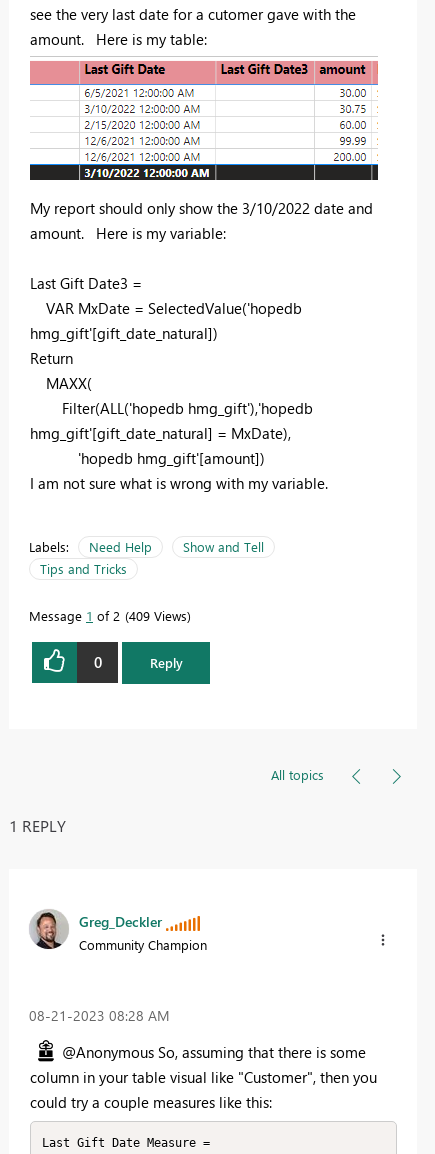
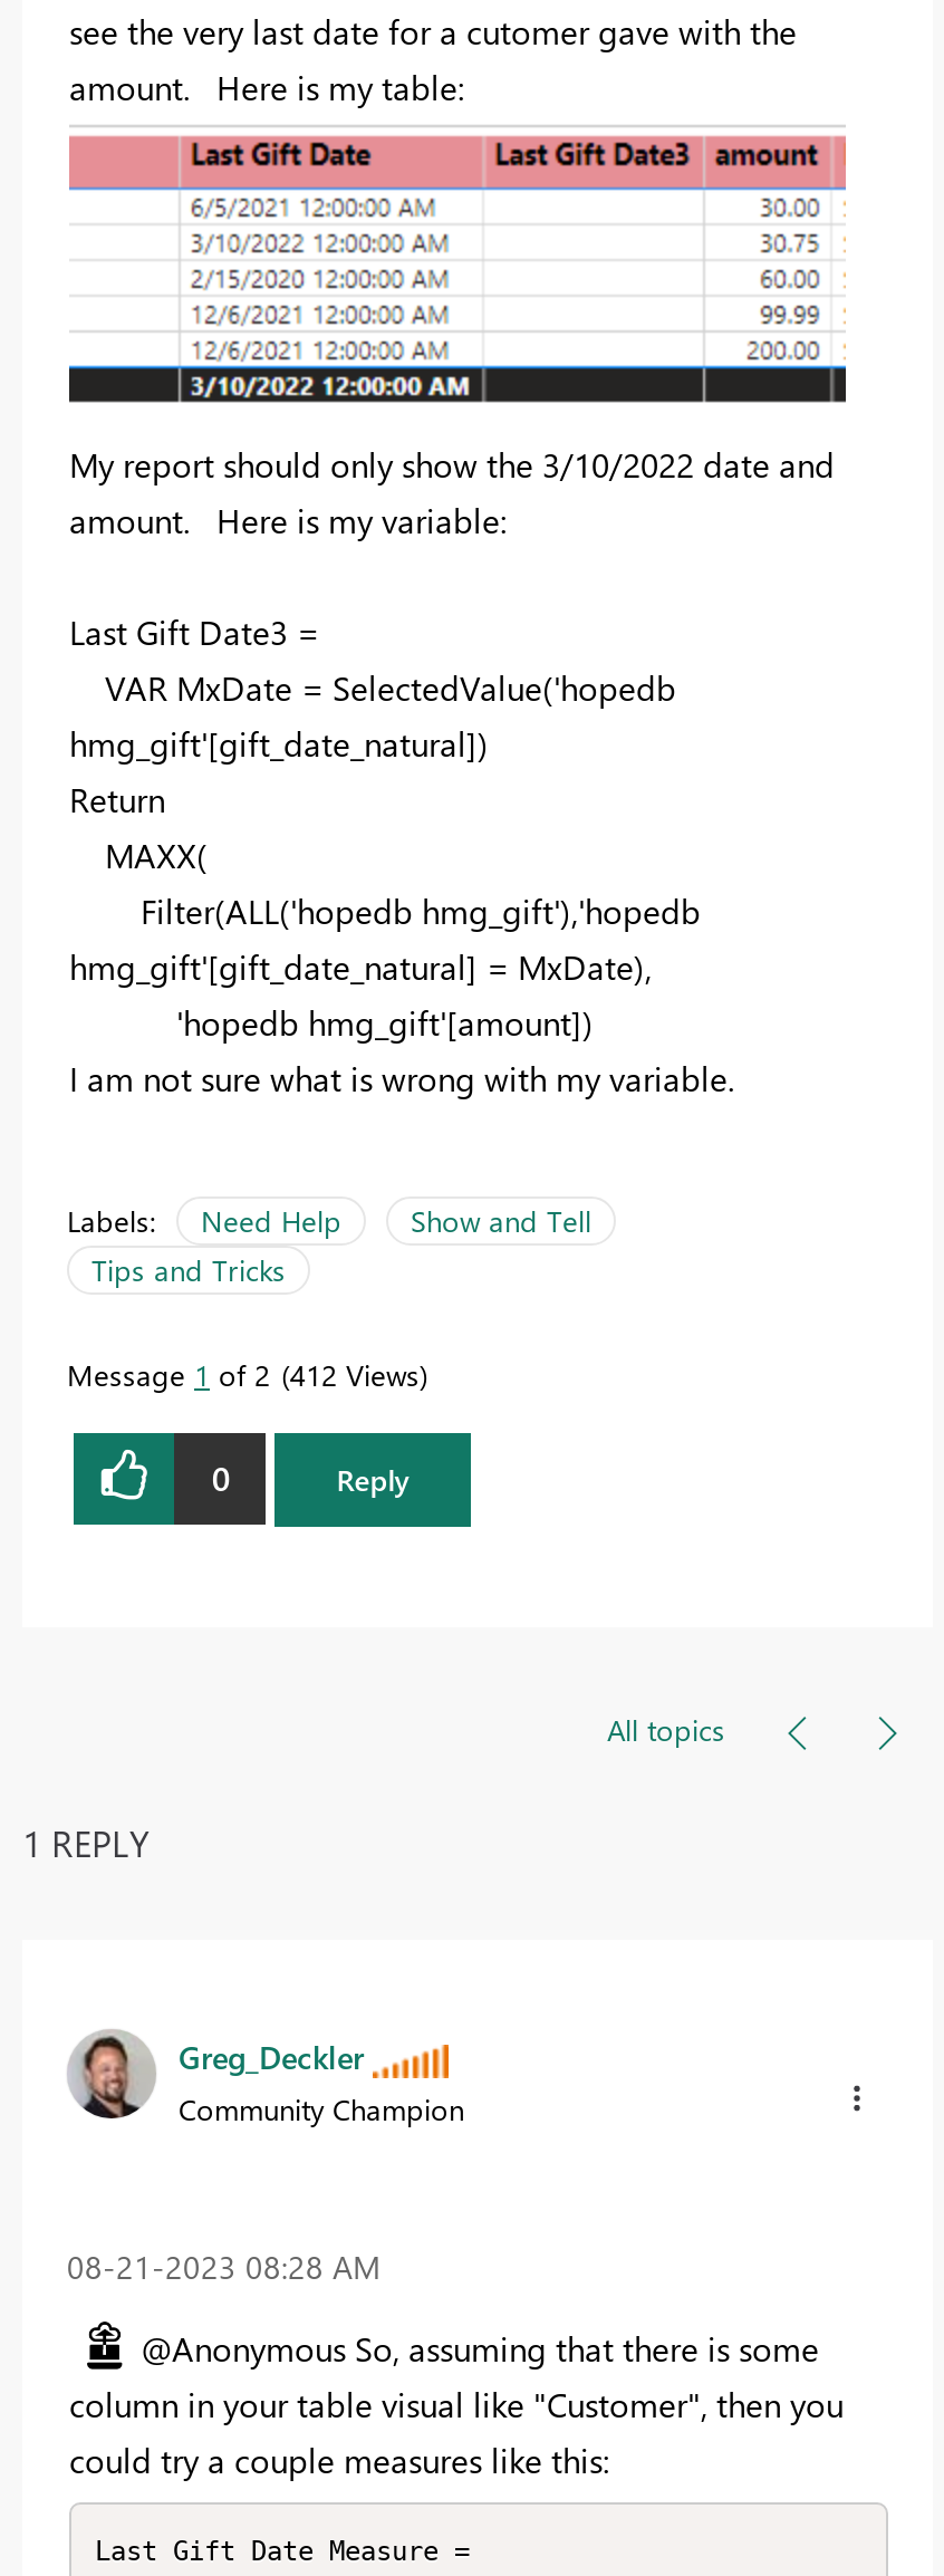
[29,607,187,624] Message 1 of 2 409 Views -> [67,1354,420,1392] Message 1 of 2 412 Views

